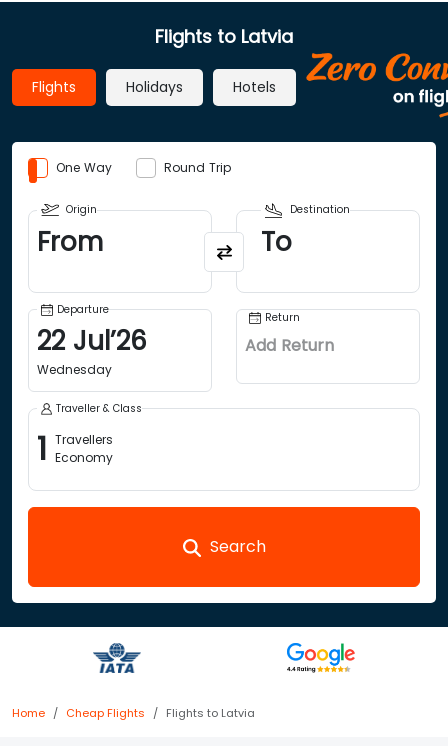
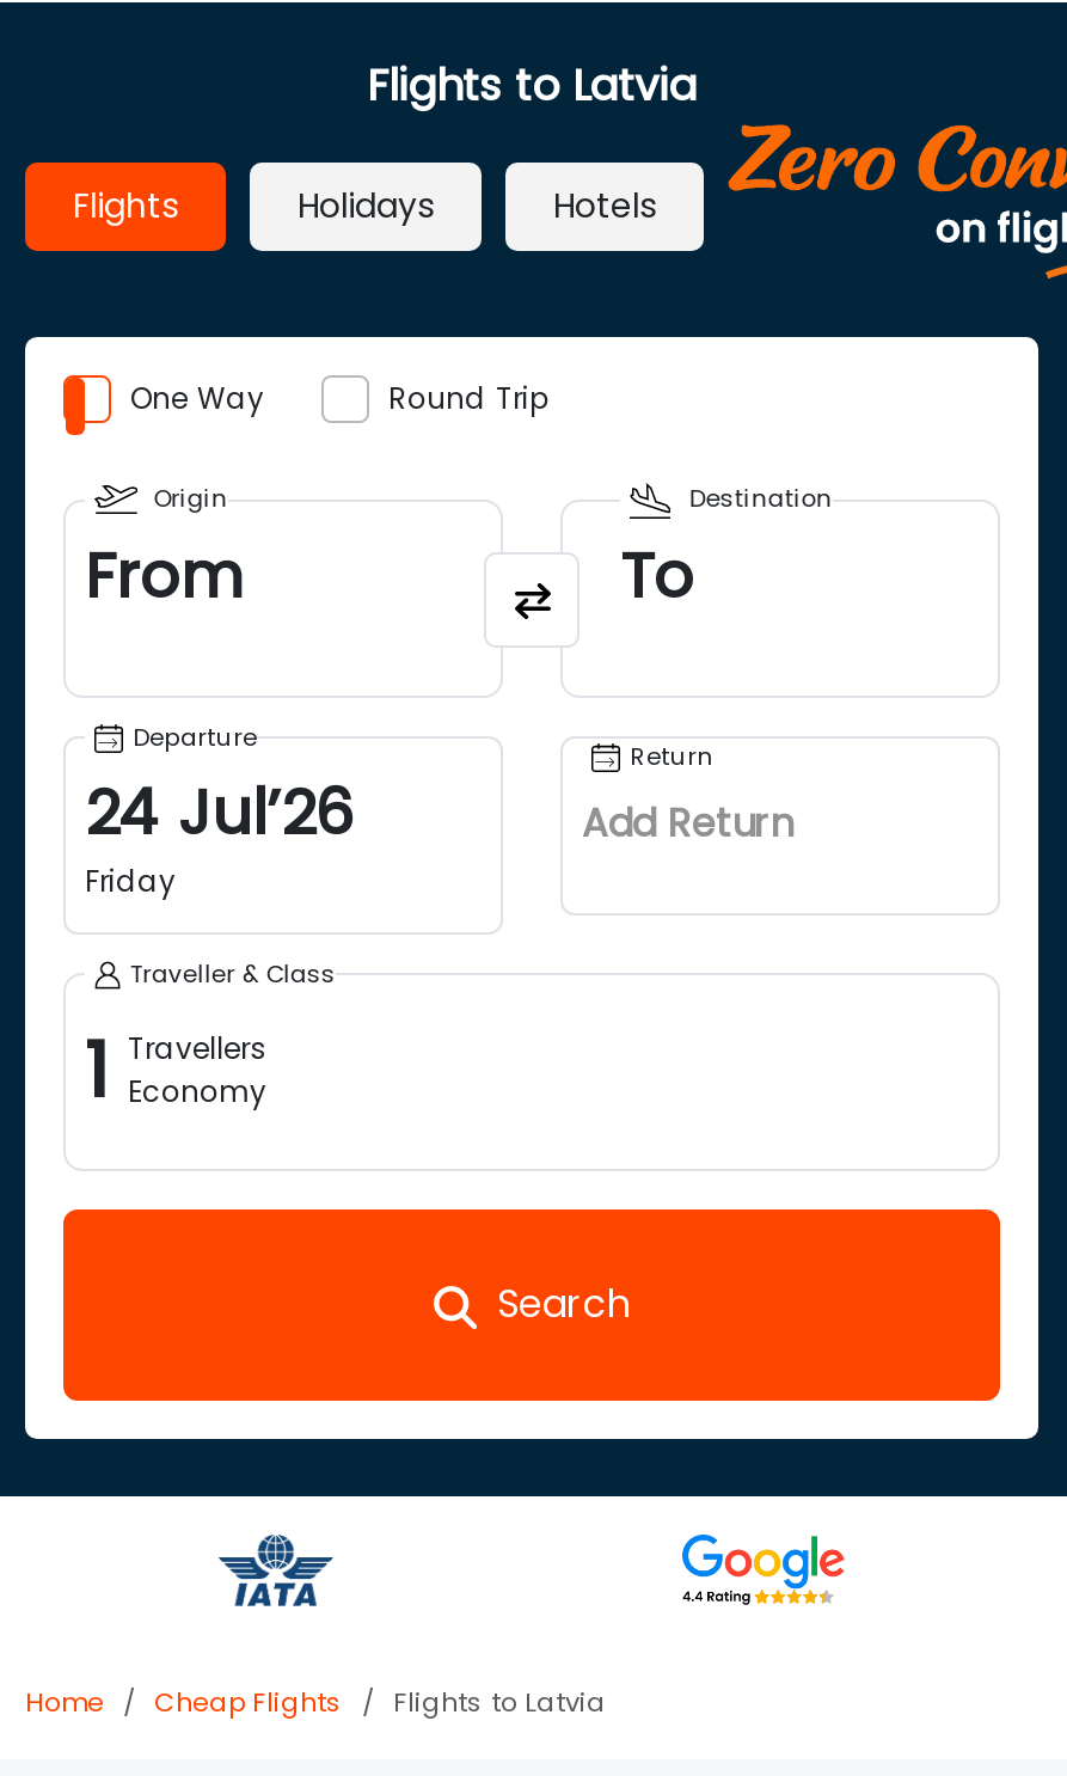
[37,323,147,378] 22 Jul’26 | Wednesday -> [85,770,355,901] 24 Jul’26 | Friday

